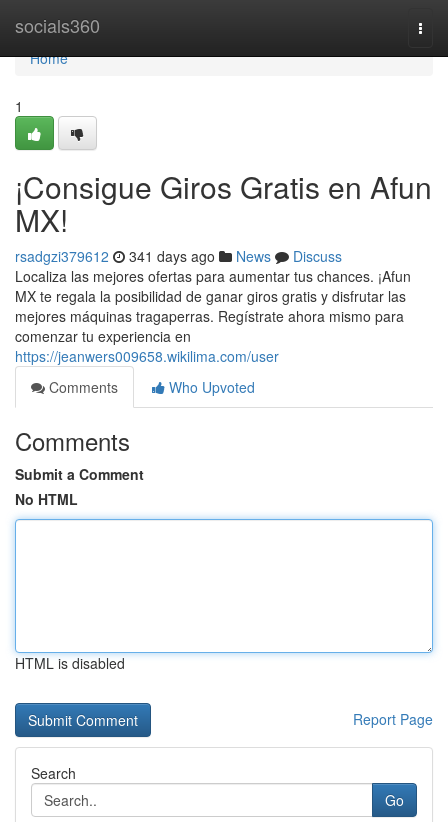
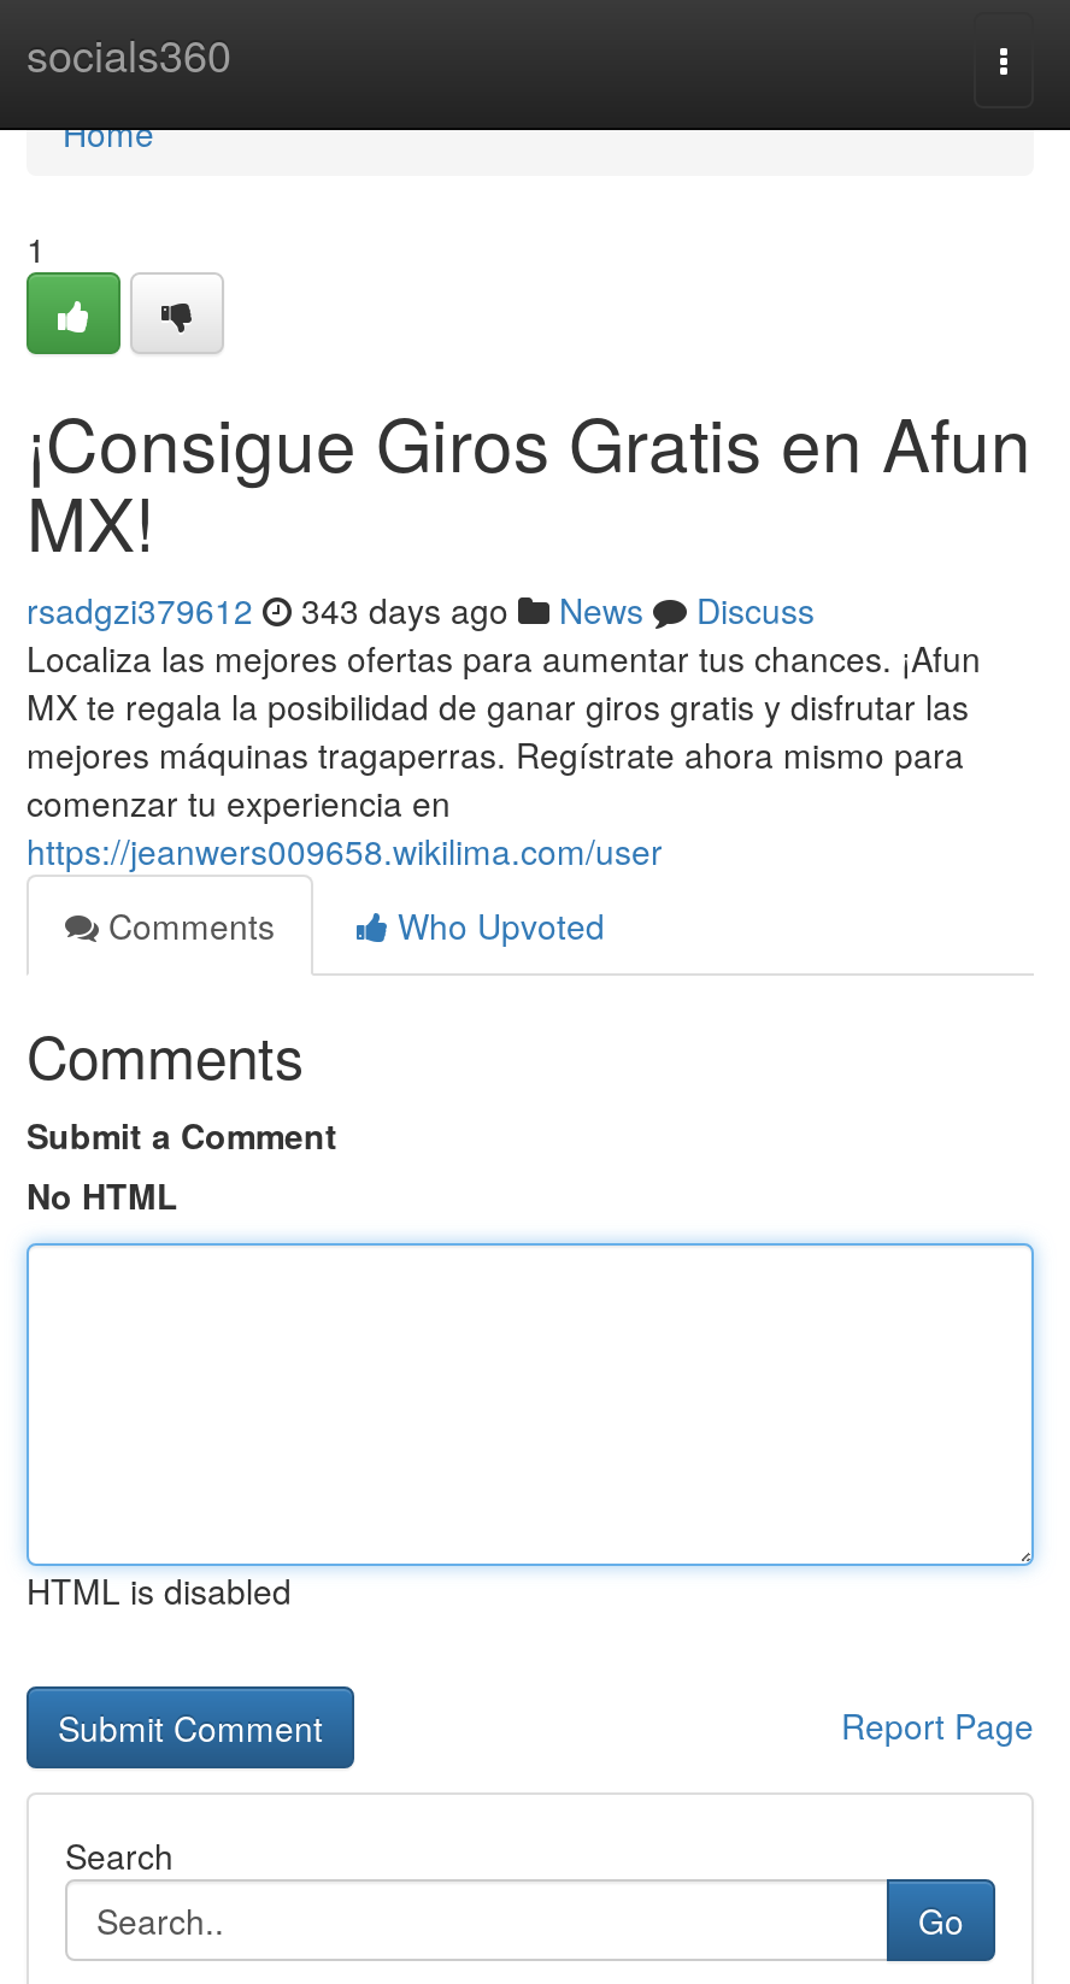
[15,246,342,266] rsadgzi379612 341 days ago News Discuss -> [27,585,815,634] rsadgzi379612 343 days ago News Discuss

